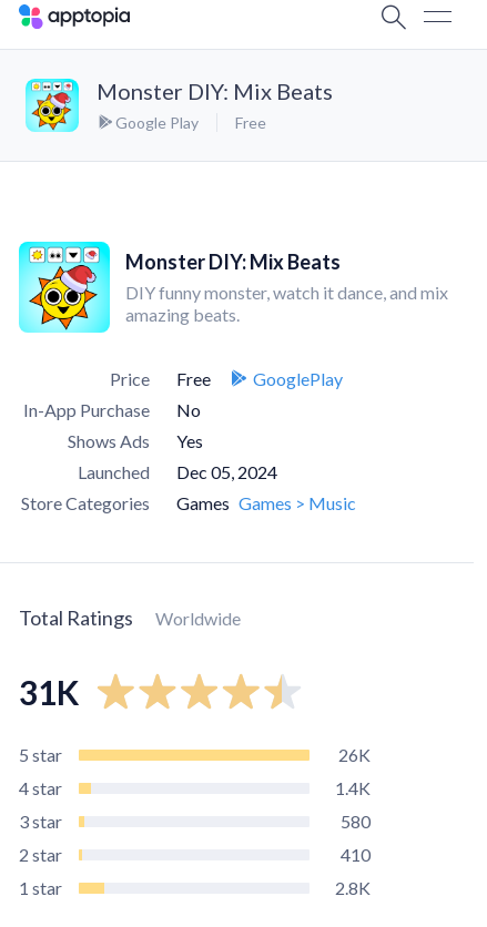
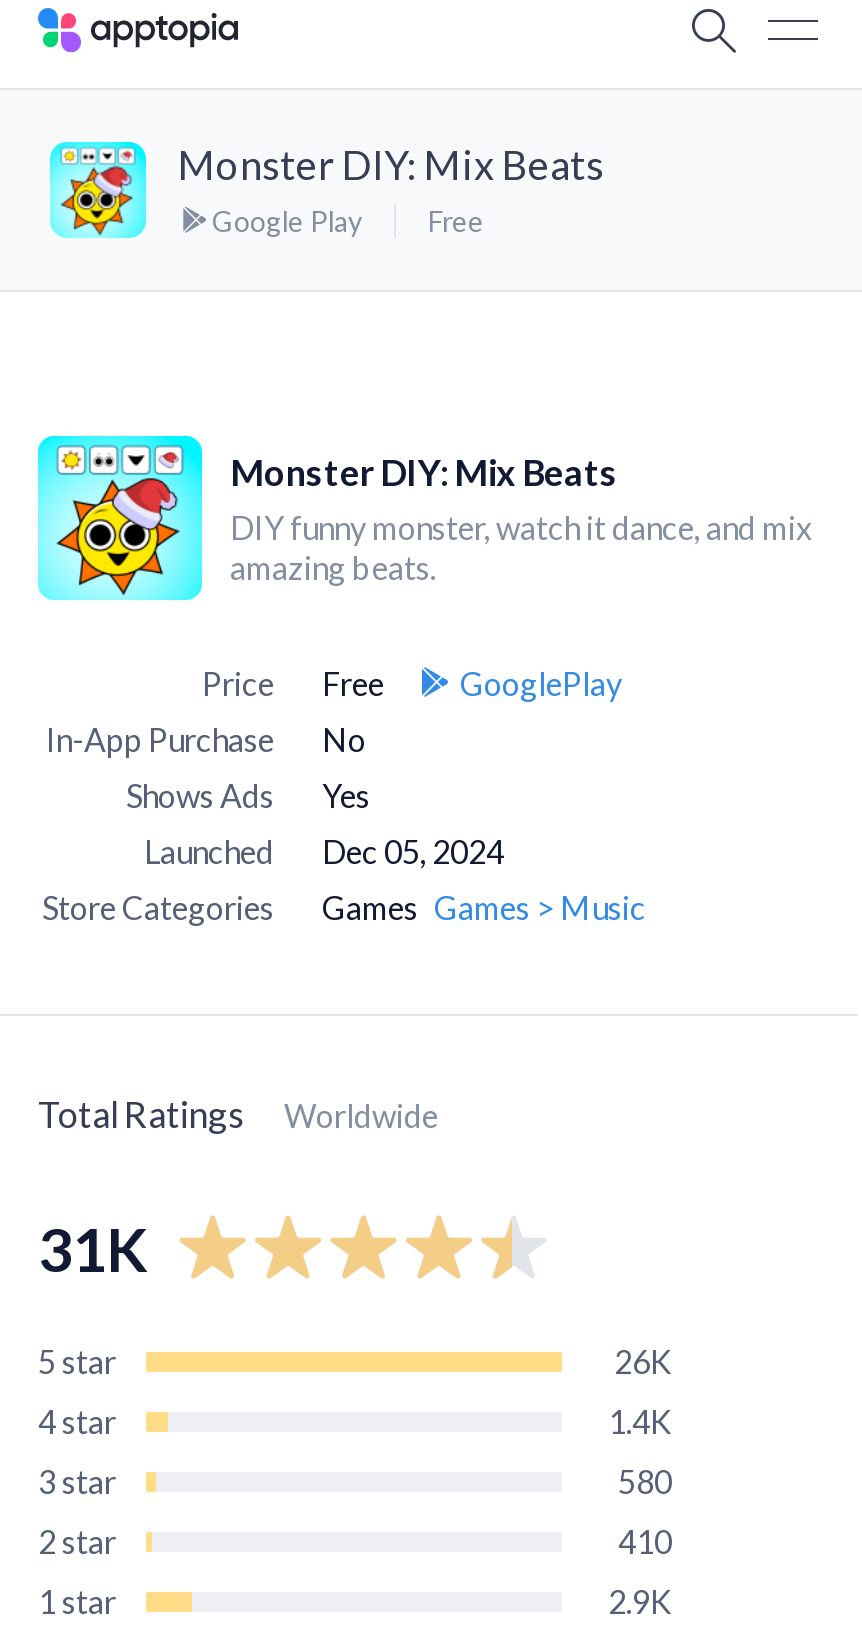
[335,877,371,898] 2.8K -> [608,1582,672,1620] 2.9K

